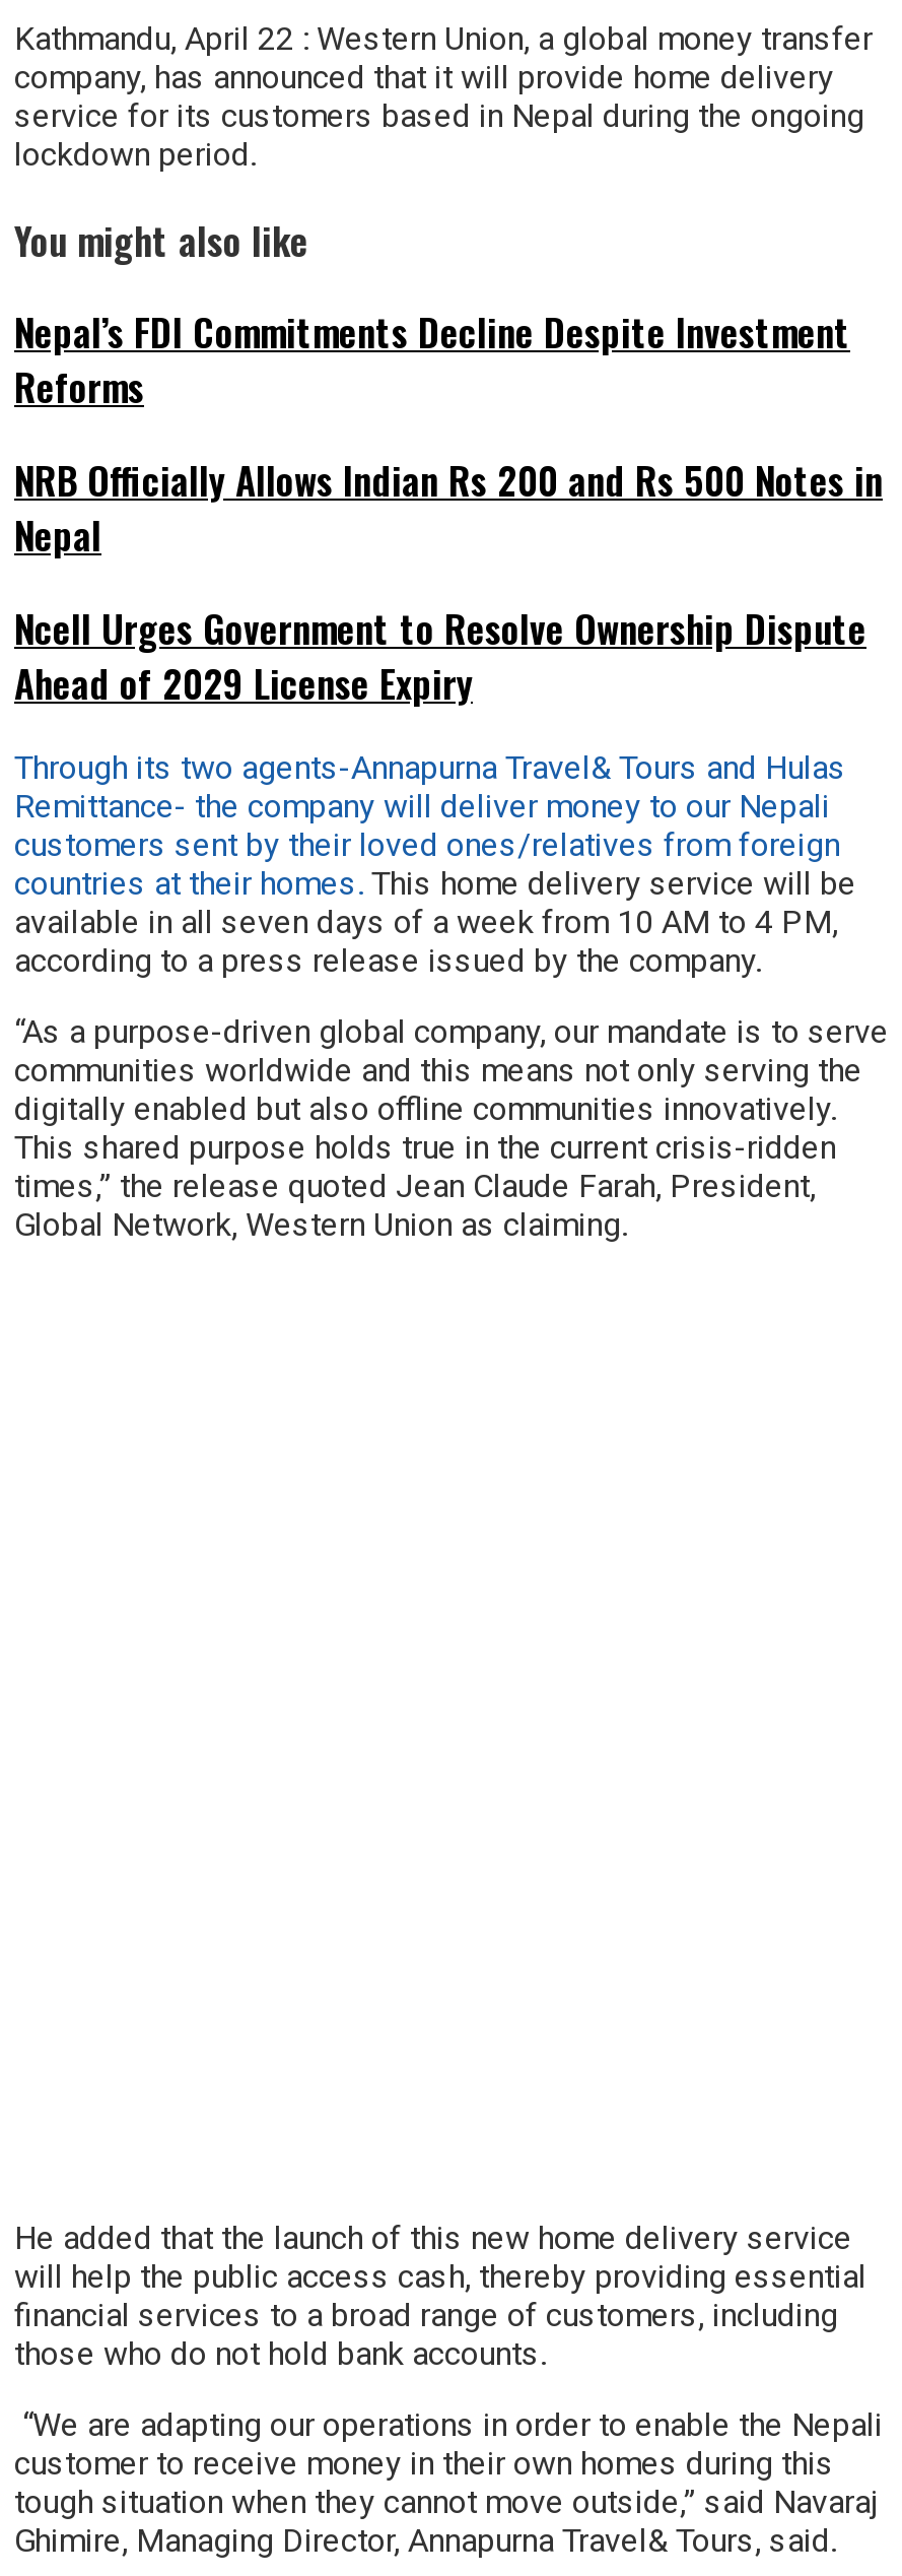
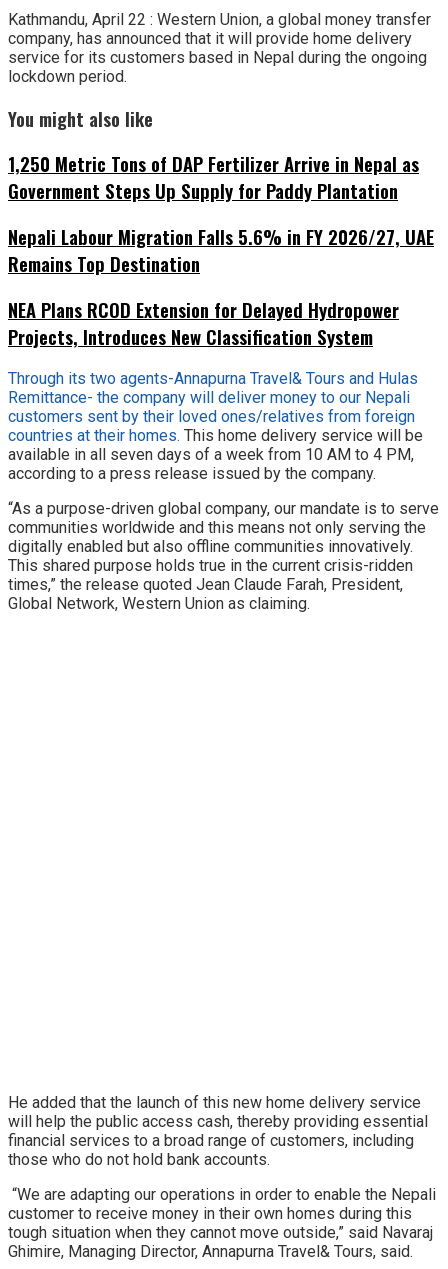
[14,305,850,414] Nepal’s FDI Commitments Decline Despite Investment | Reforms -> [8,150,419,204] 1,250 Metric Tons of DAP Fertilizer Arrive in Nepal as | Government Steps Up Supply for Paddy Plantation
[14,452,883,562] NRB Officially Allows Indian Rs 200 and Rs 500 Notes in | Nepal -> [8,223,434,277] Nepali Labour Migration Falls 5.6% in FY 2026/27, UAE | Remains Top Destination
[14,600,866,710] Ncell Urges Government to Resolve Ownership Dispute | Ahead of 2029 License Expiry -> [8,296,399,350] NEA Plans RCOD Extension for Delayed Hydropower | Projects, Introduces New Classification System

